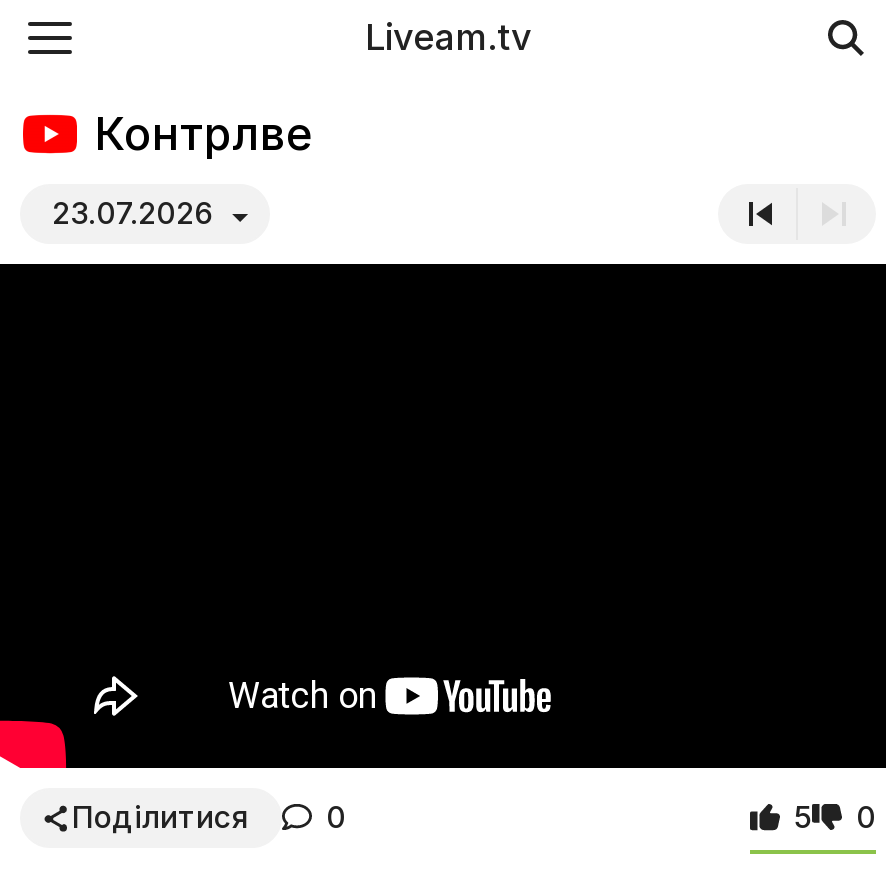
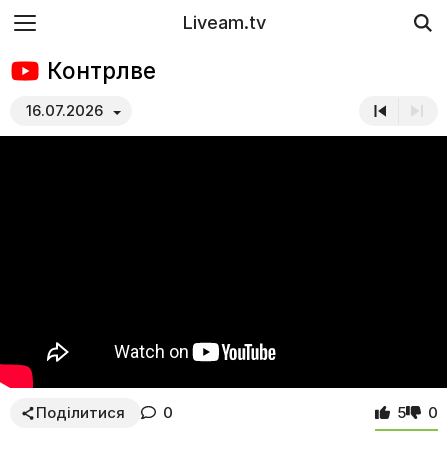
[52,194,212,232] 23.07.2026 -> [26,101,103,120] 16.07.2026

